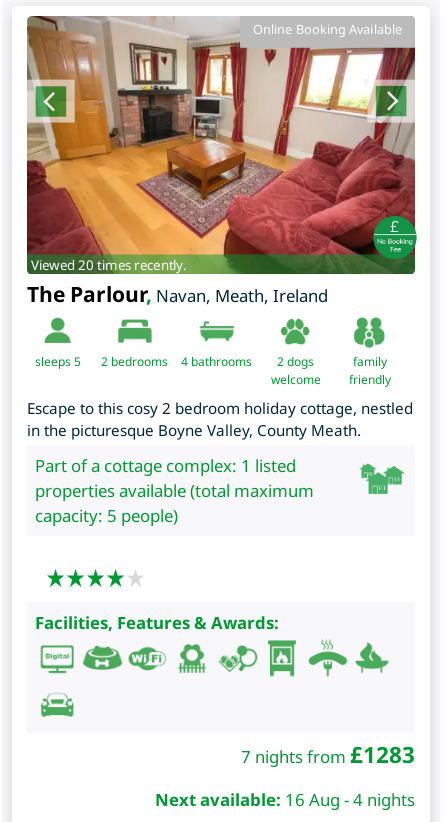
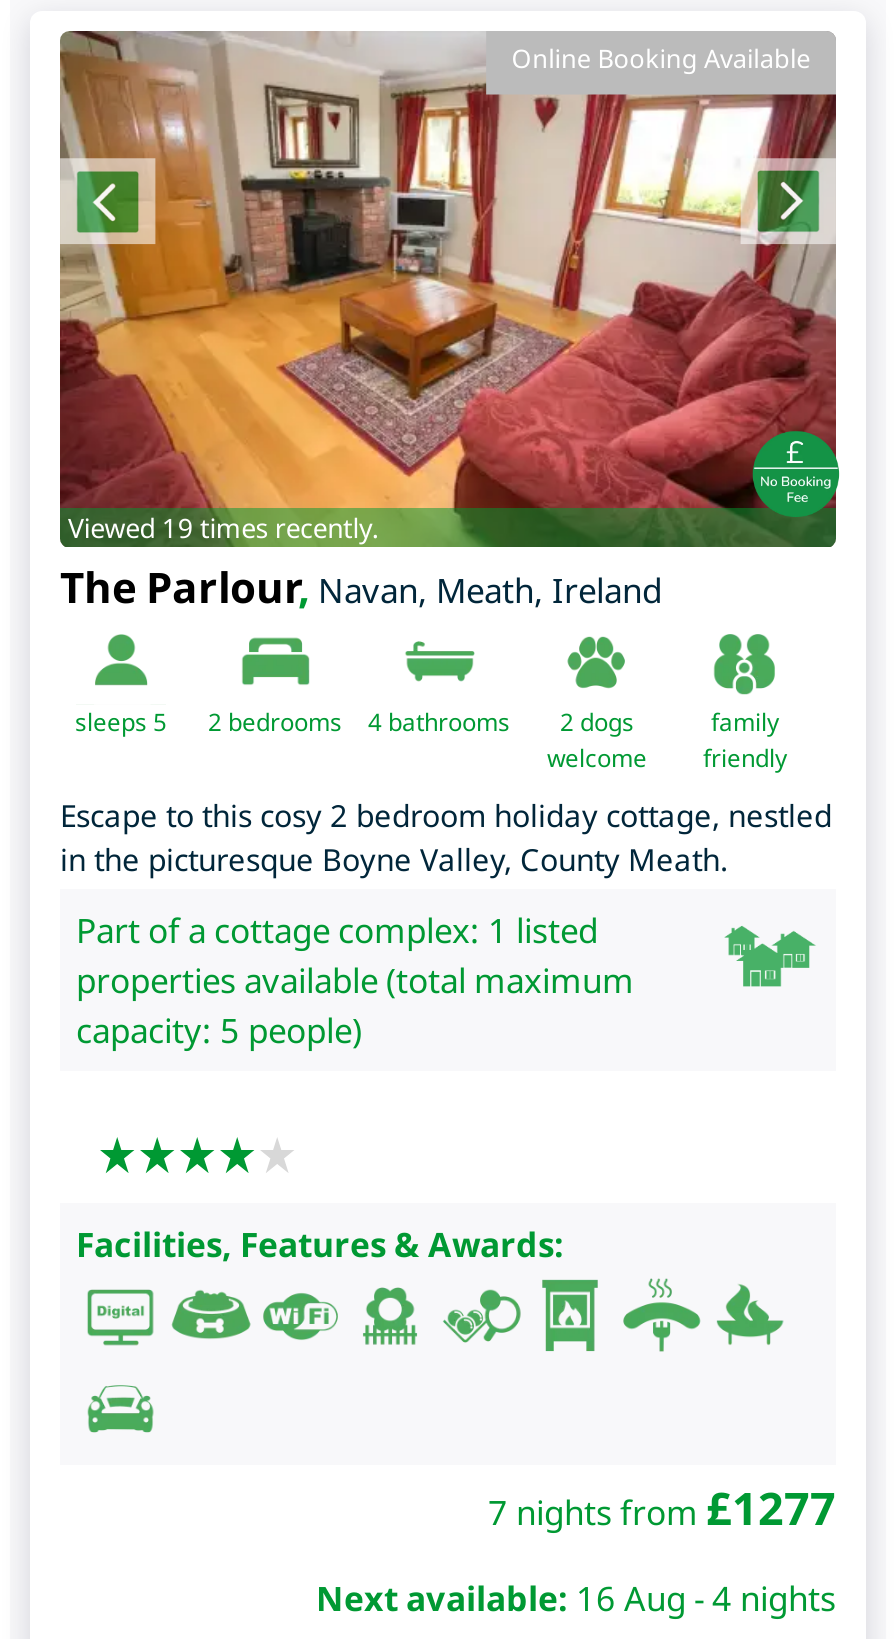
[31,255,187,274] Viewed 20 times recently. -> [68,510,380,546] Viewed 19 times recently.
[241,739,415,770] 7 nights from £1283 -> [488,1477,836,1539] 7 nights from £1277

